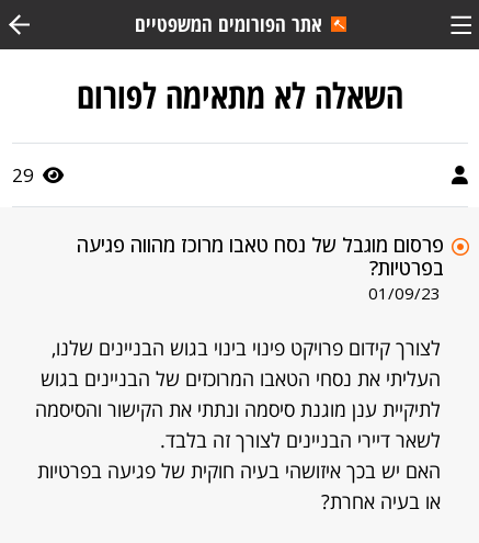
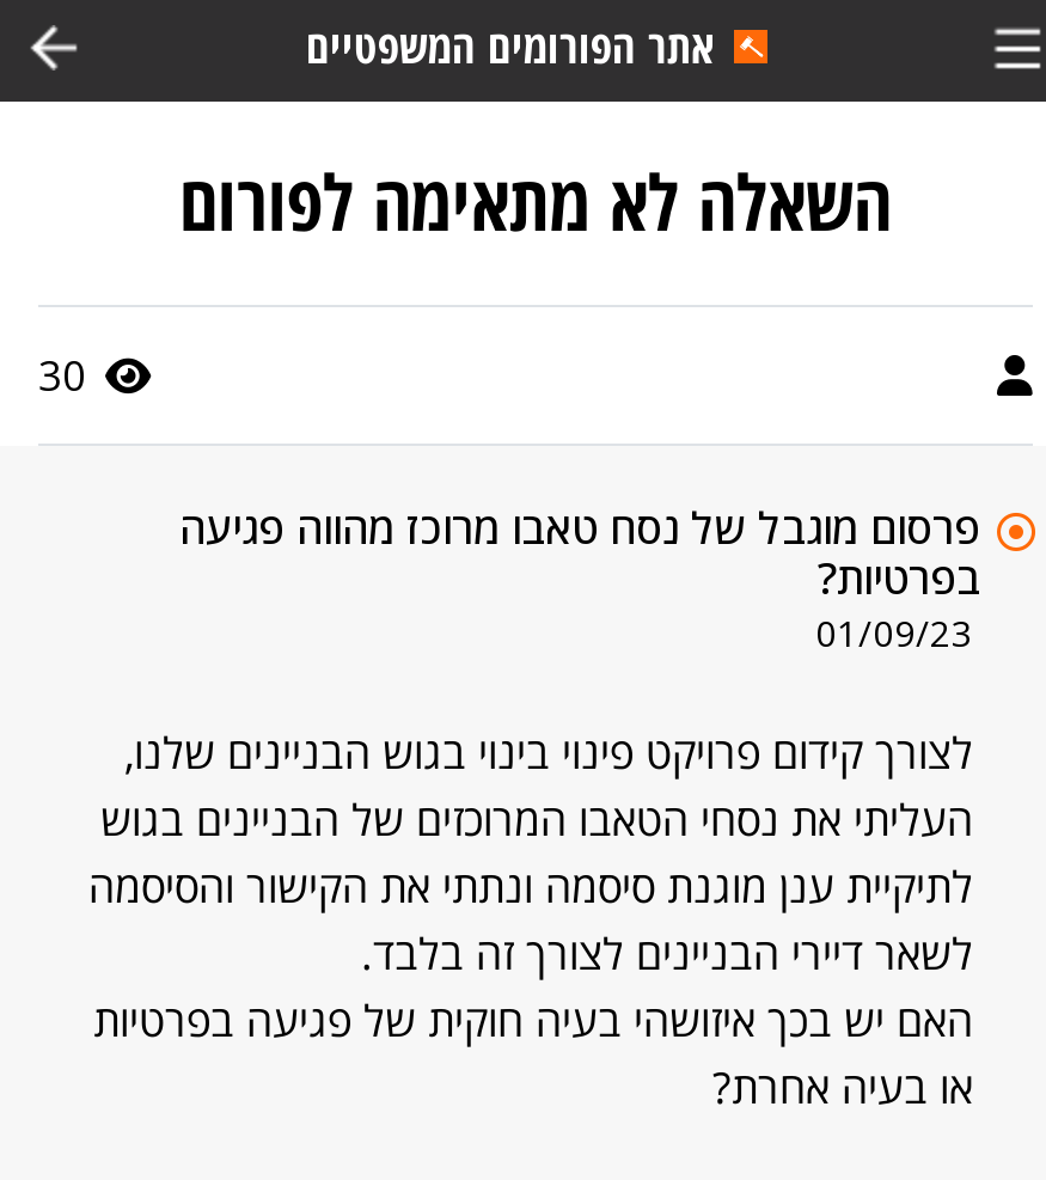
[12,162,34,188] 29 -> [38,348,86,403] 30

